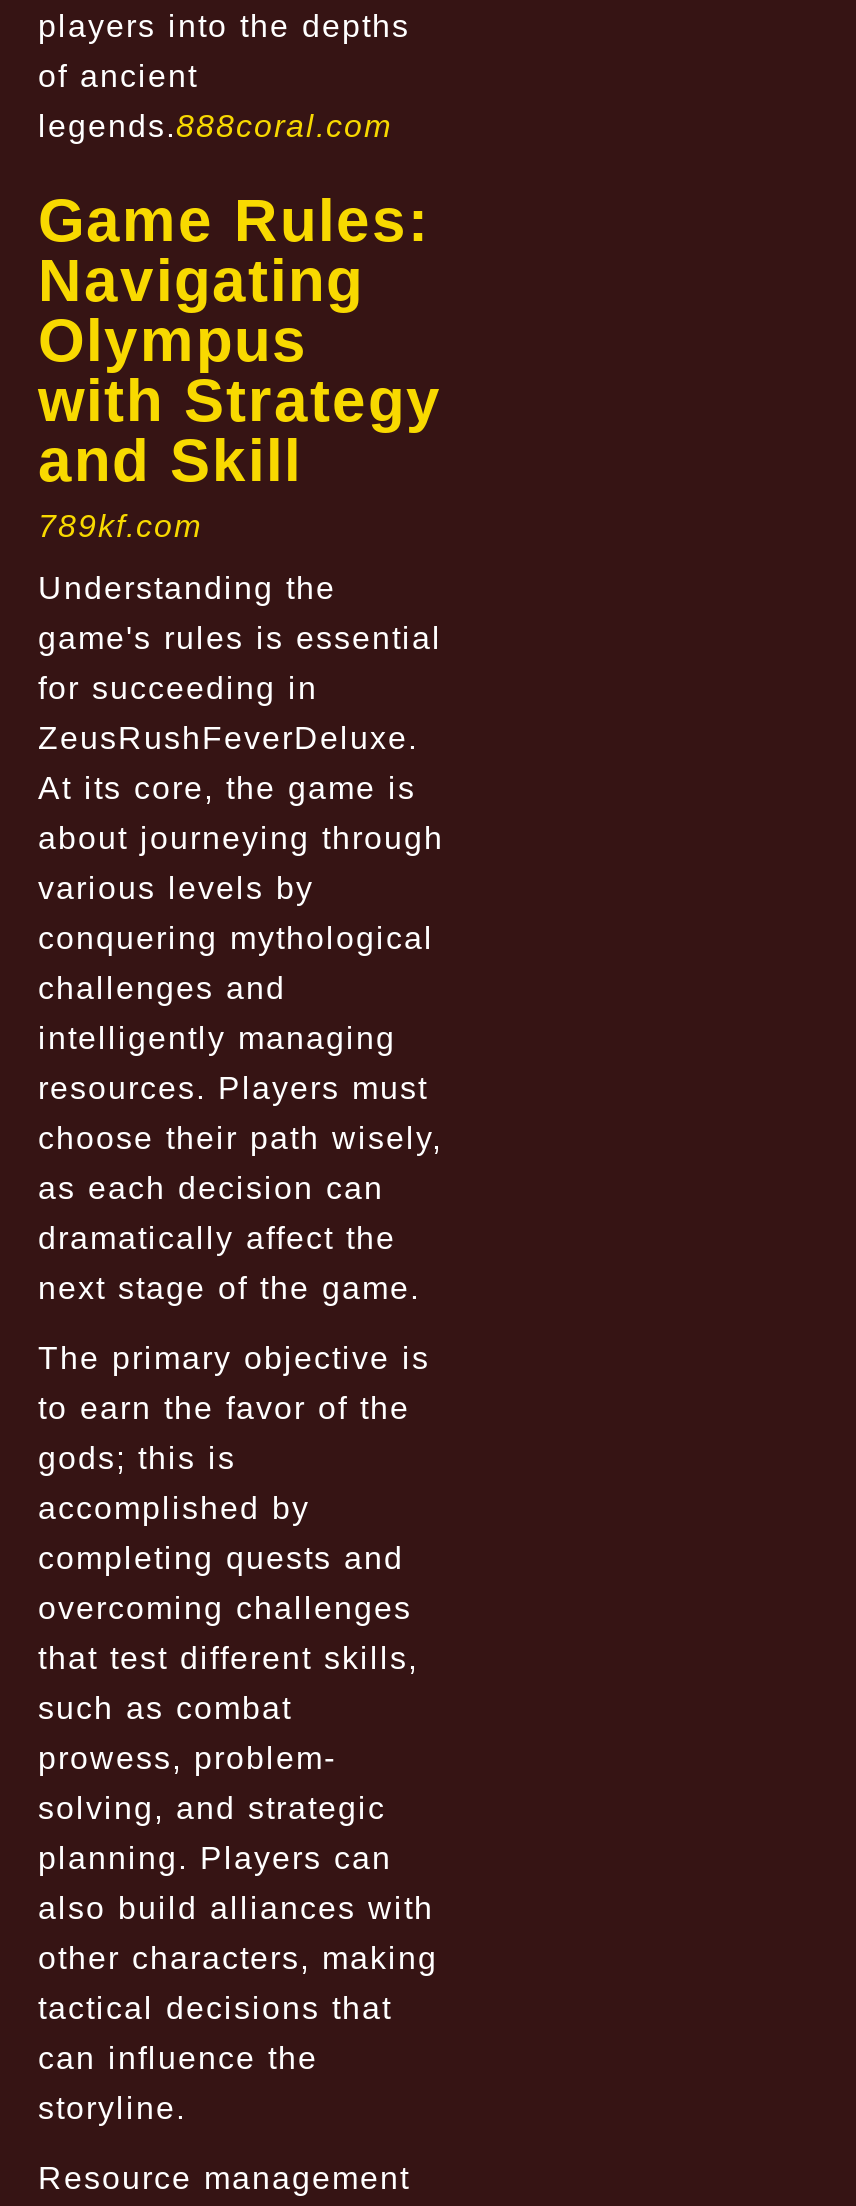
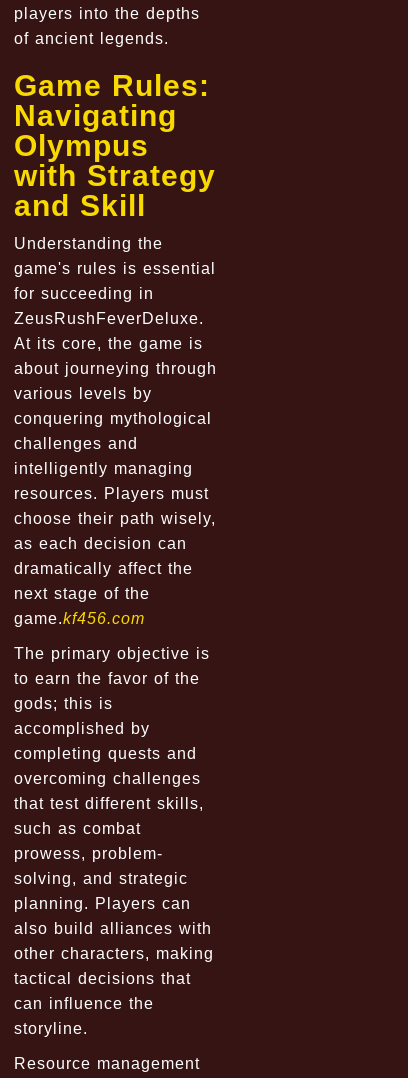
[38,60,392,144] of ancient | legends. 888coral.com -> [14,30,169,47] of ancient legends.
[38,510,202,544] 789kf.com -> none
moved [38,572,444,1256] -> [14,235,217,577]: Understanding the | game's rules is essential | for succeeding in | ... | as each decision can | dramatically affect the
[38,1272,420,1306] next stage of the game. -> [14,585,150,627] next stage of the | game. kf456.com

